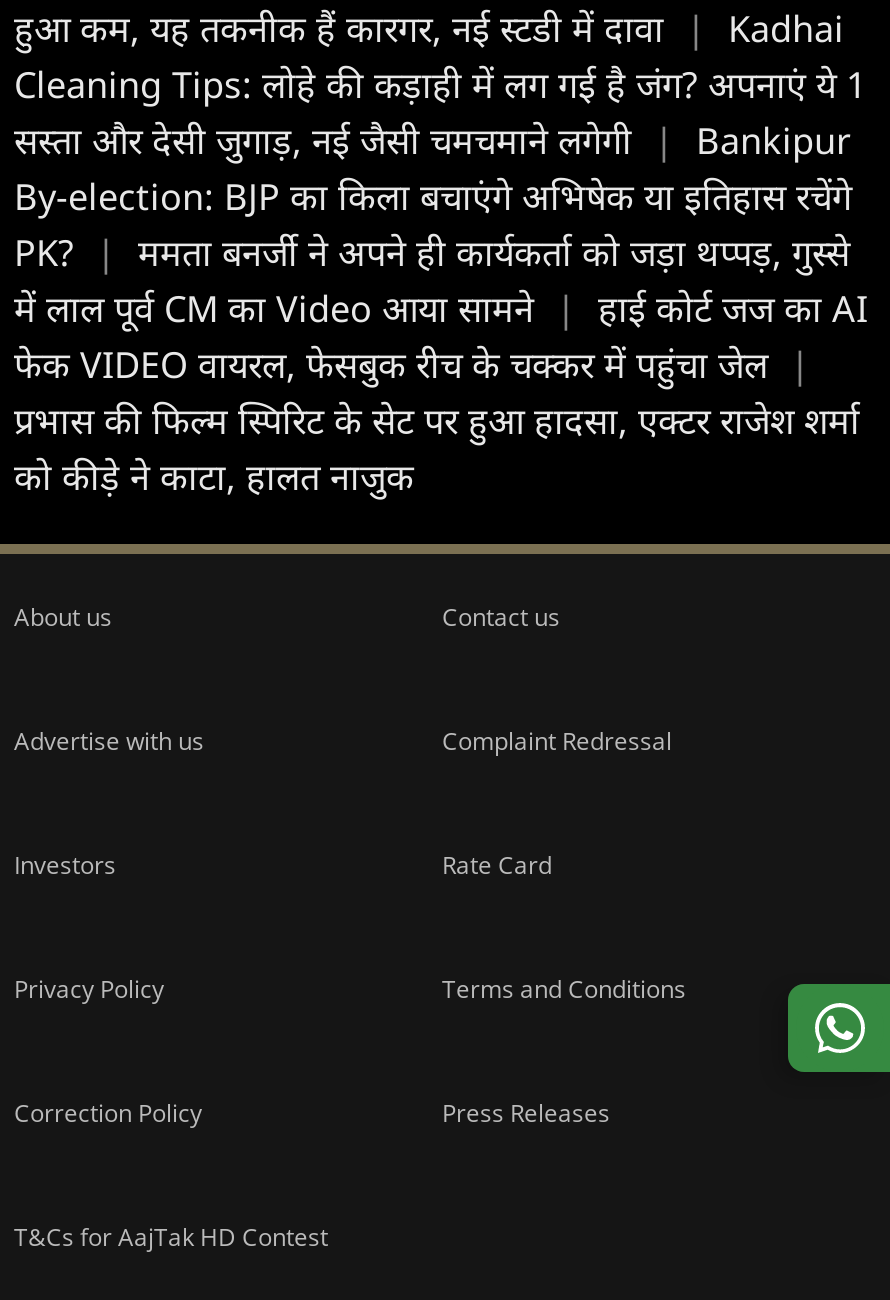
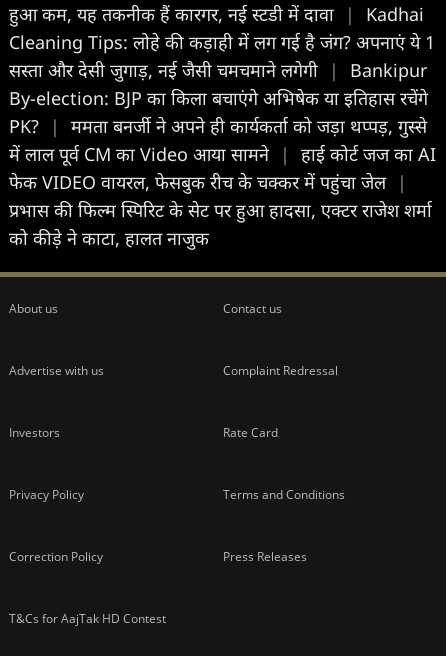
[786,982,884,1074] [image] -> none

